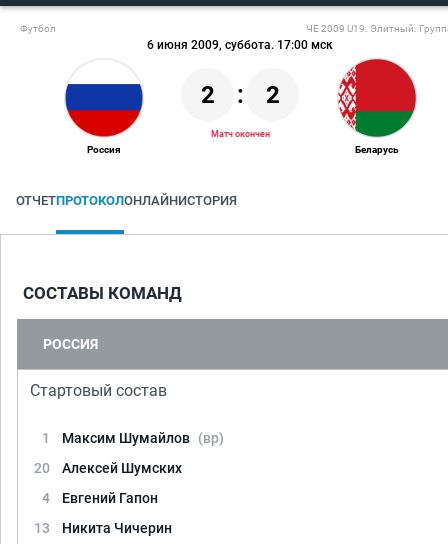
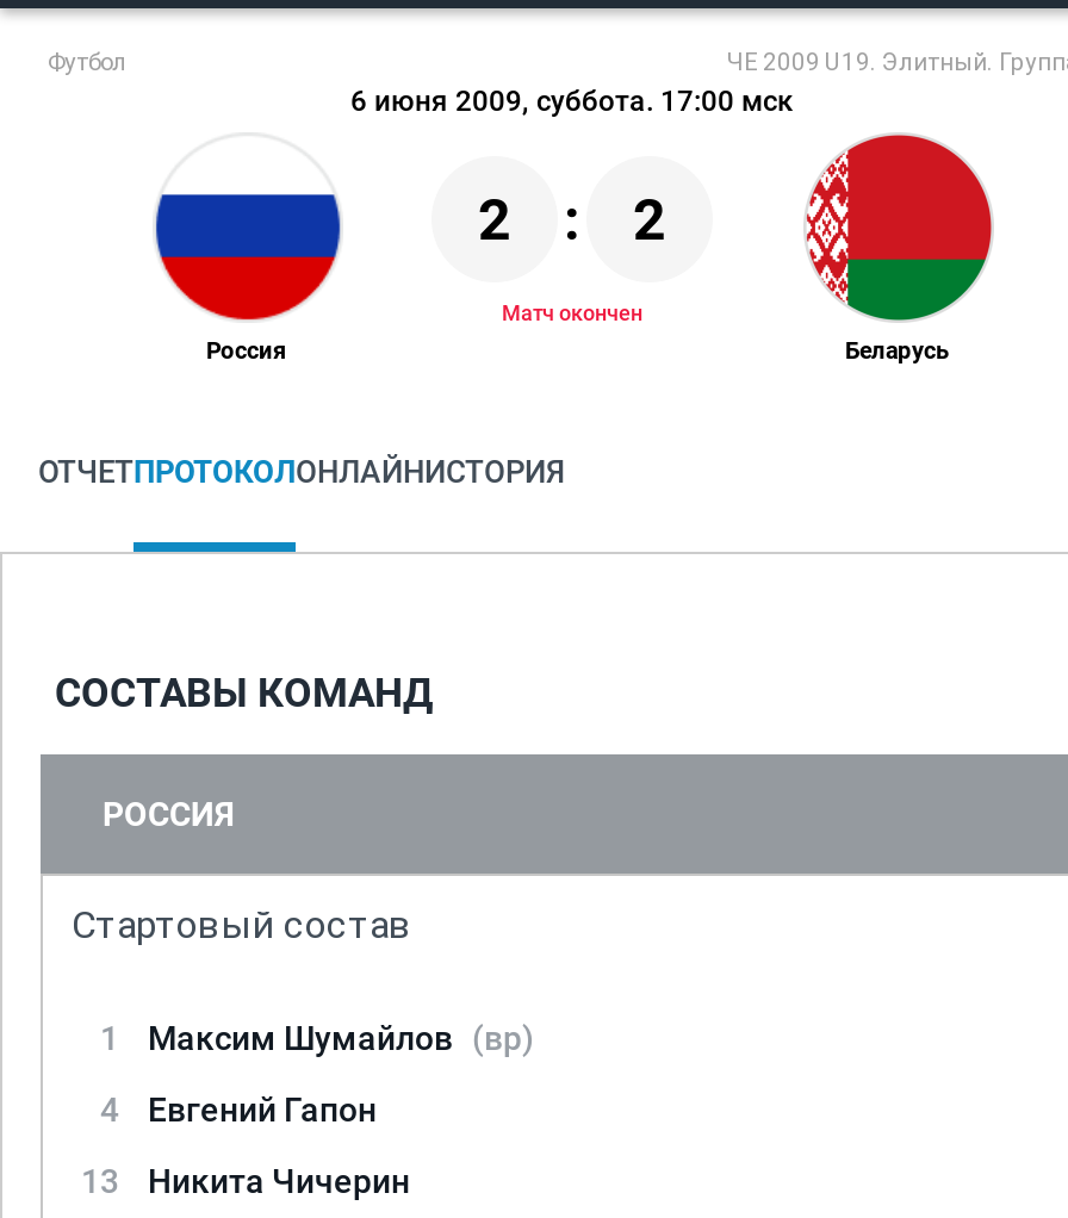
[34,460,182,476] 20 | Алексей Шумских -> none

